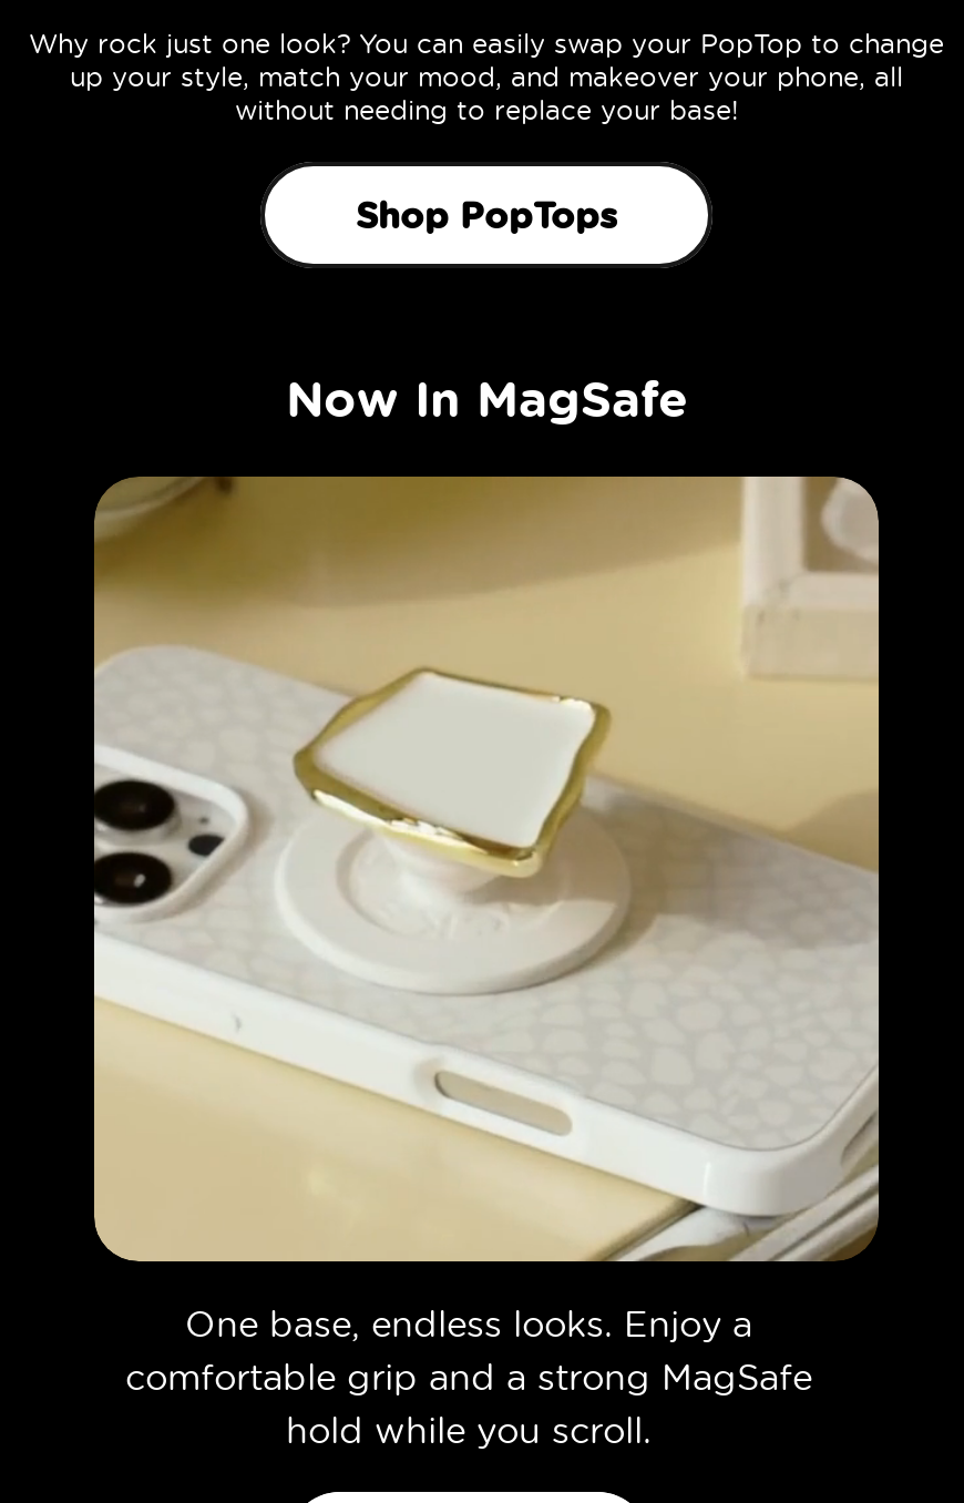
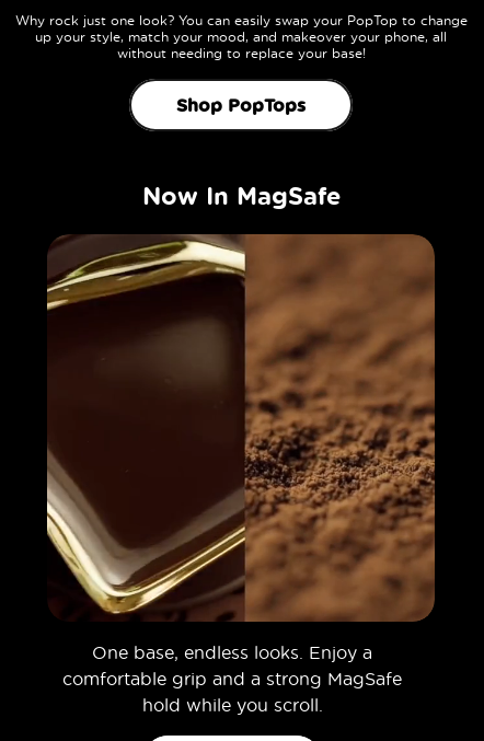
[92,477,881,1264] [image] -> [46,234,436,622] [image]

